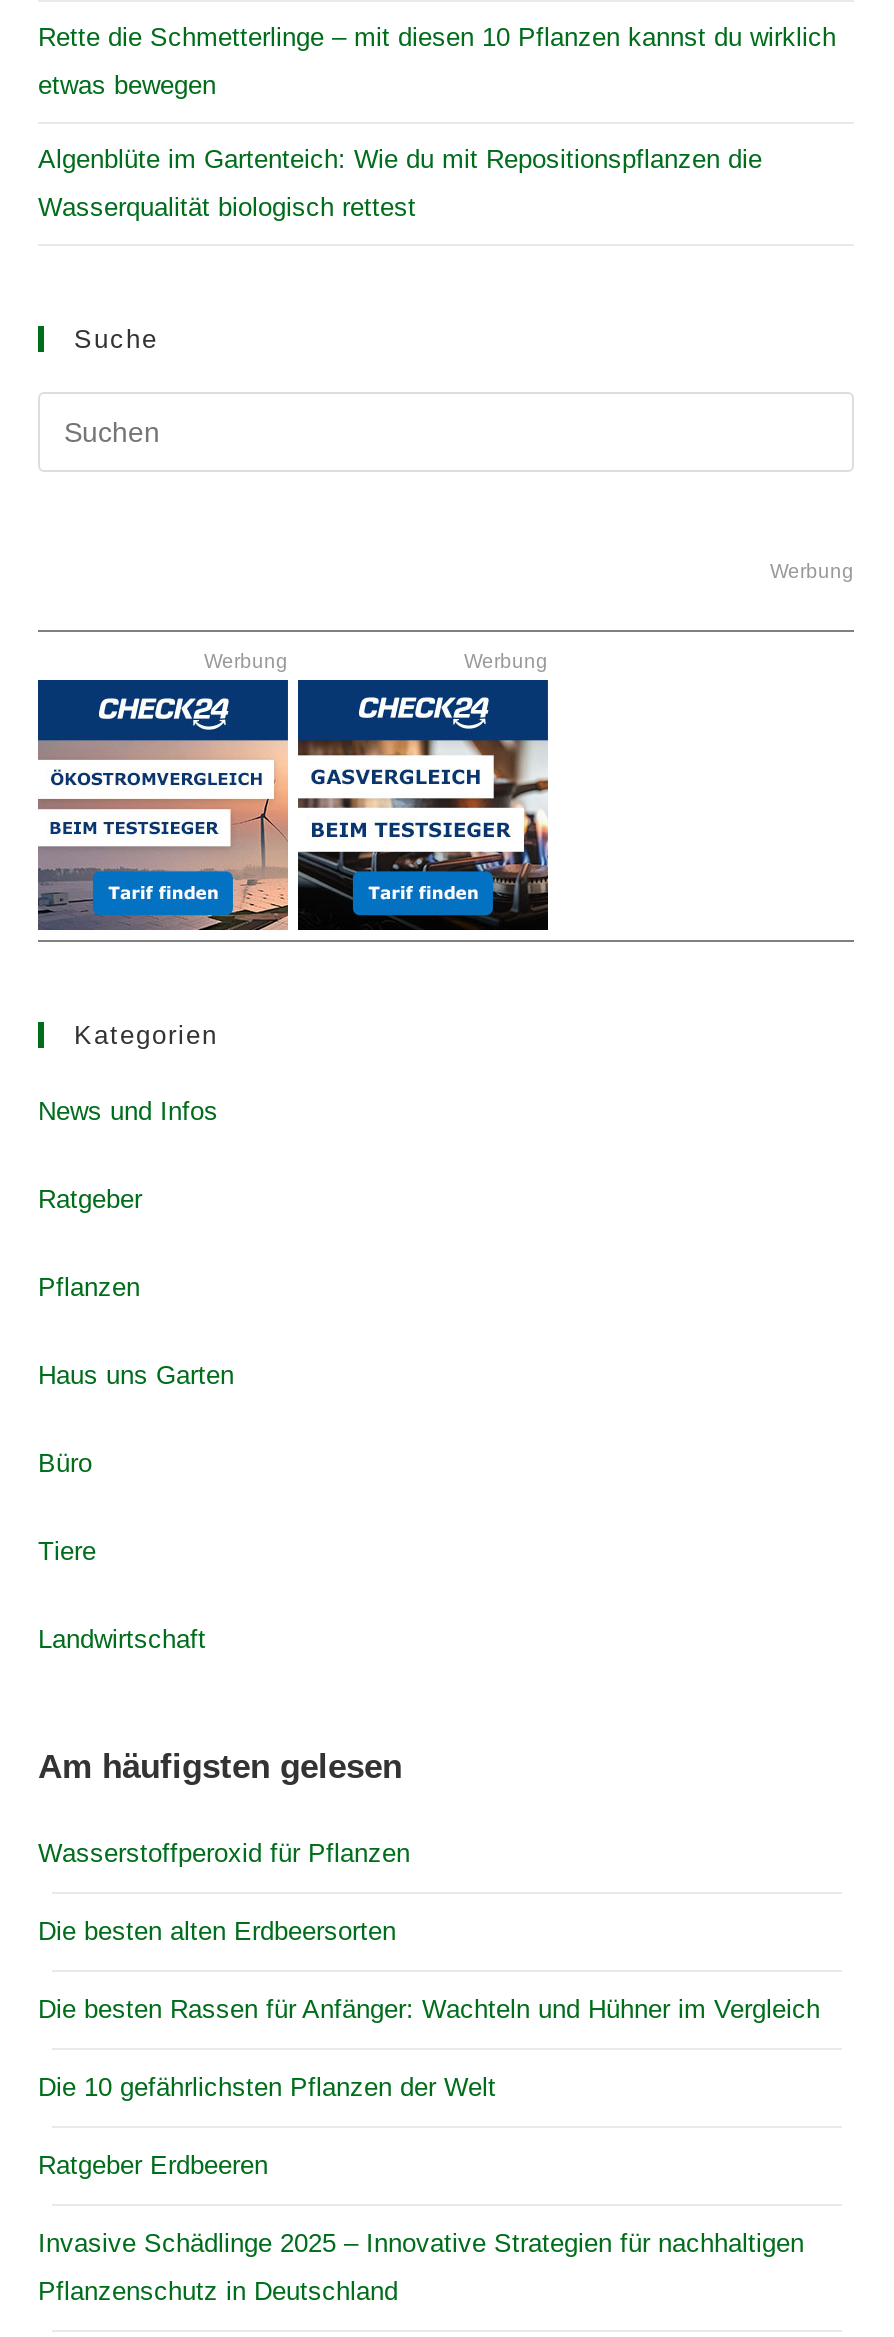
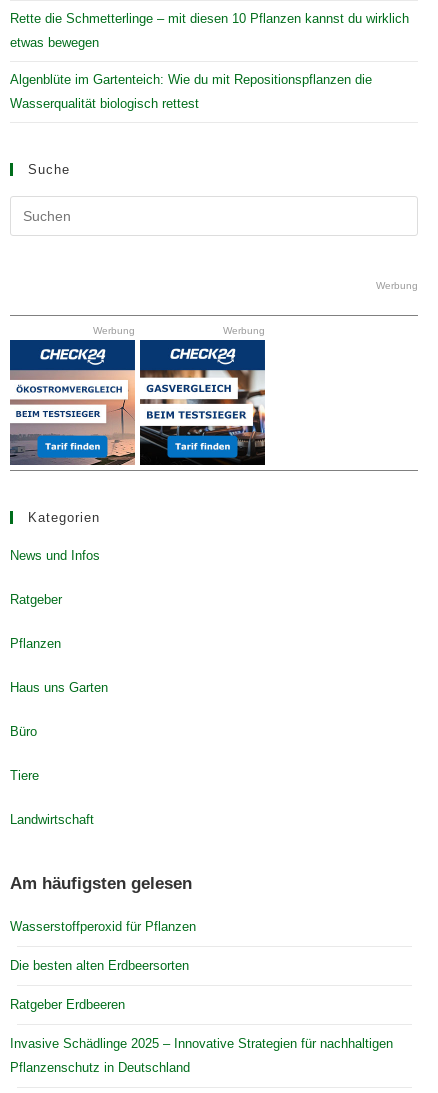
[38,1994,820,2102] Die besten Rassen für Anfänger: Wachteln und Hühner im Vergleich | Die 10 gefährlichsten Pflanzen der Welt -> none

